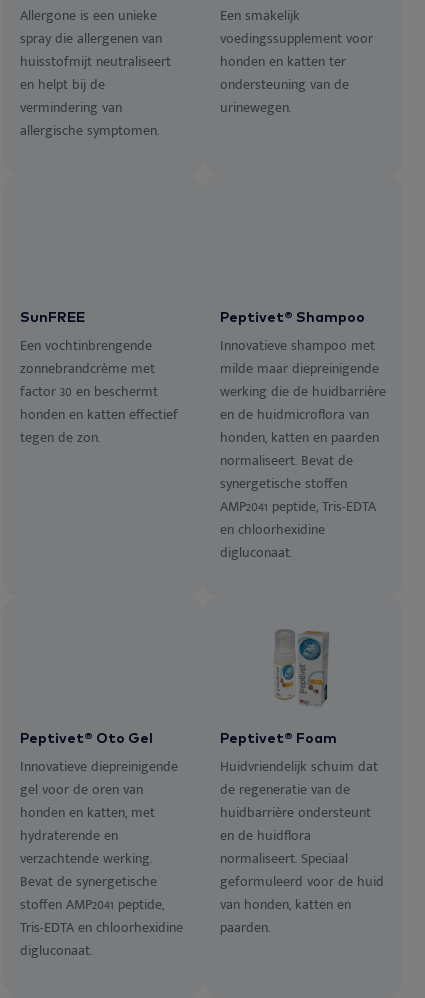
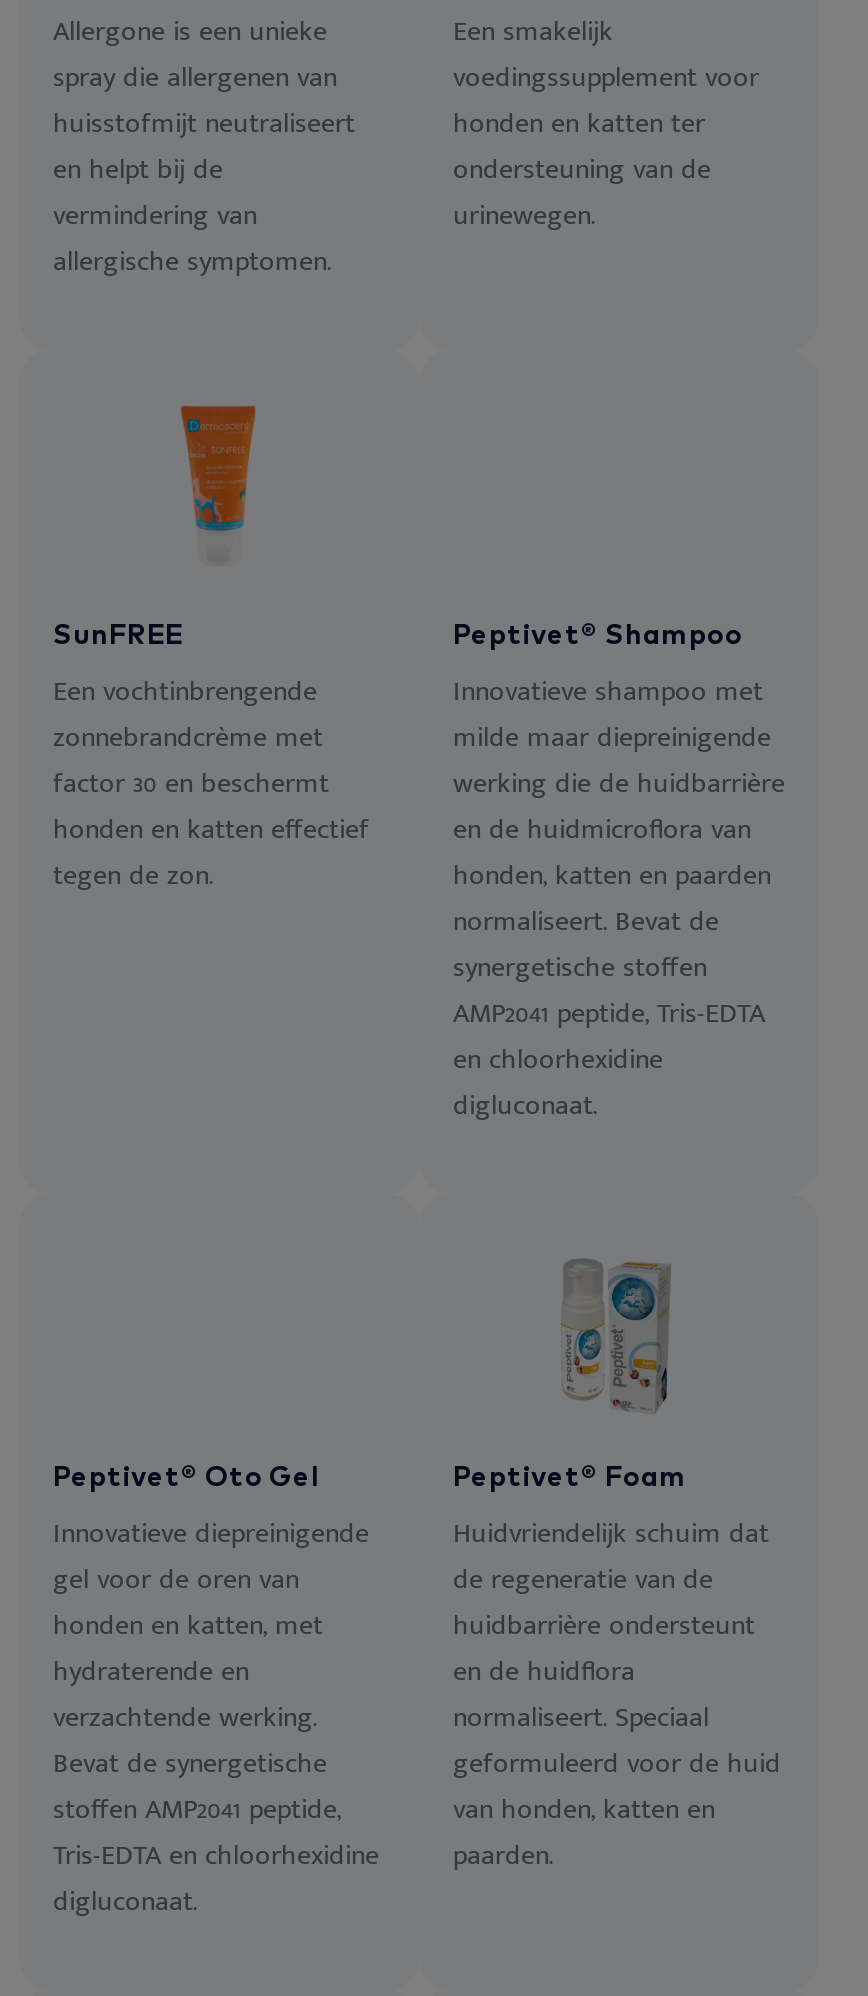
none -> [179,404,257,564] [image]

